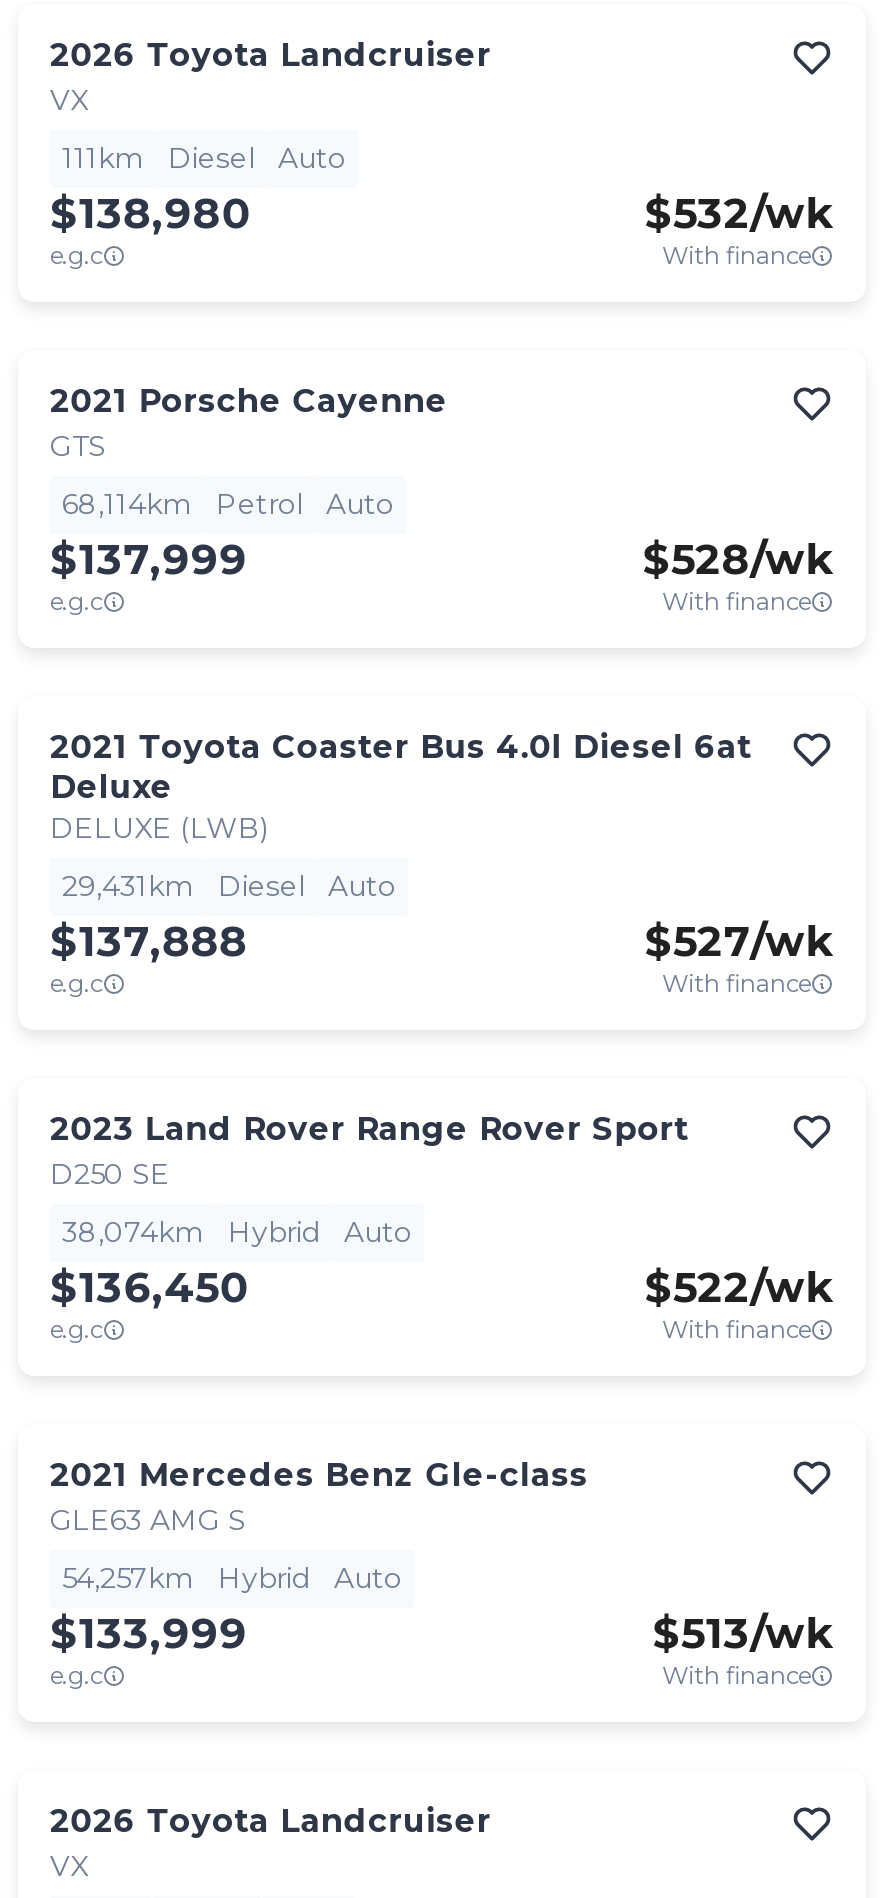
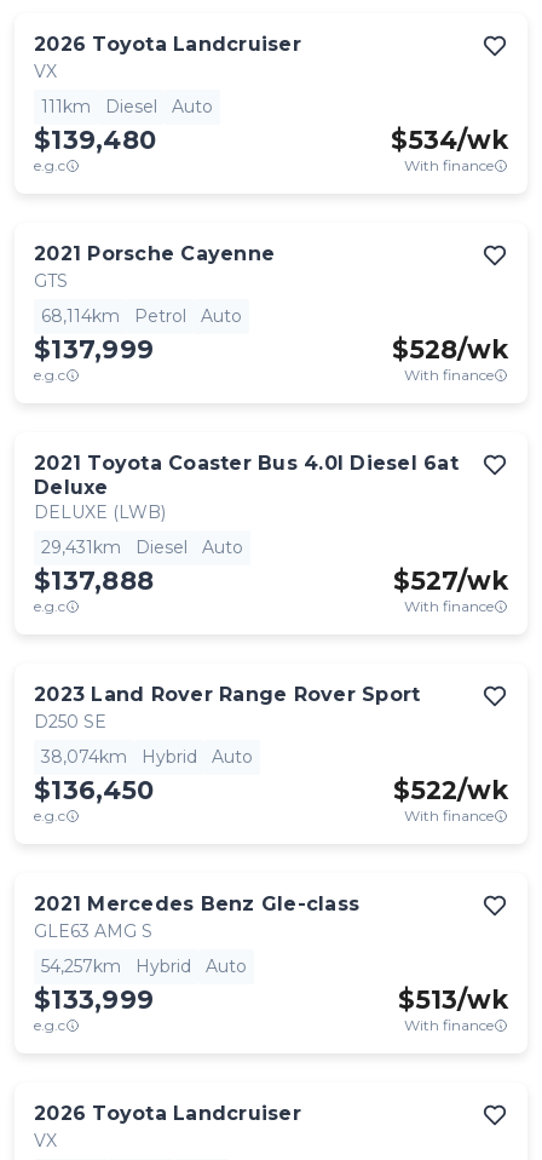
[50,188,250,238] $138,980 -> [34,125,156,155] $139,480
[644,188,834,238] $532/wk -> [391,125,508,155] $534/wk

